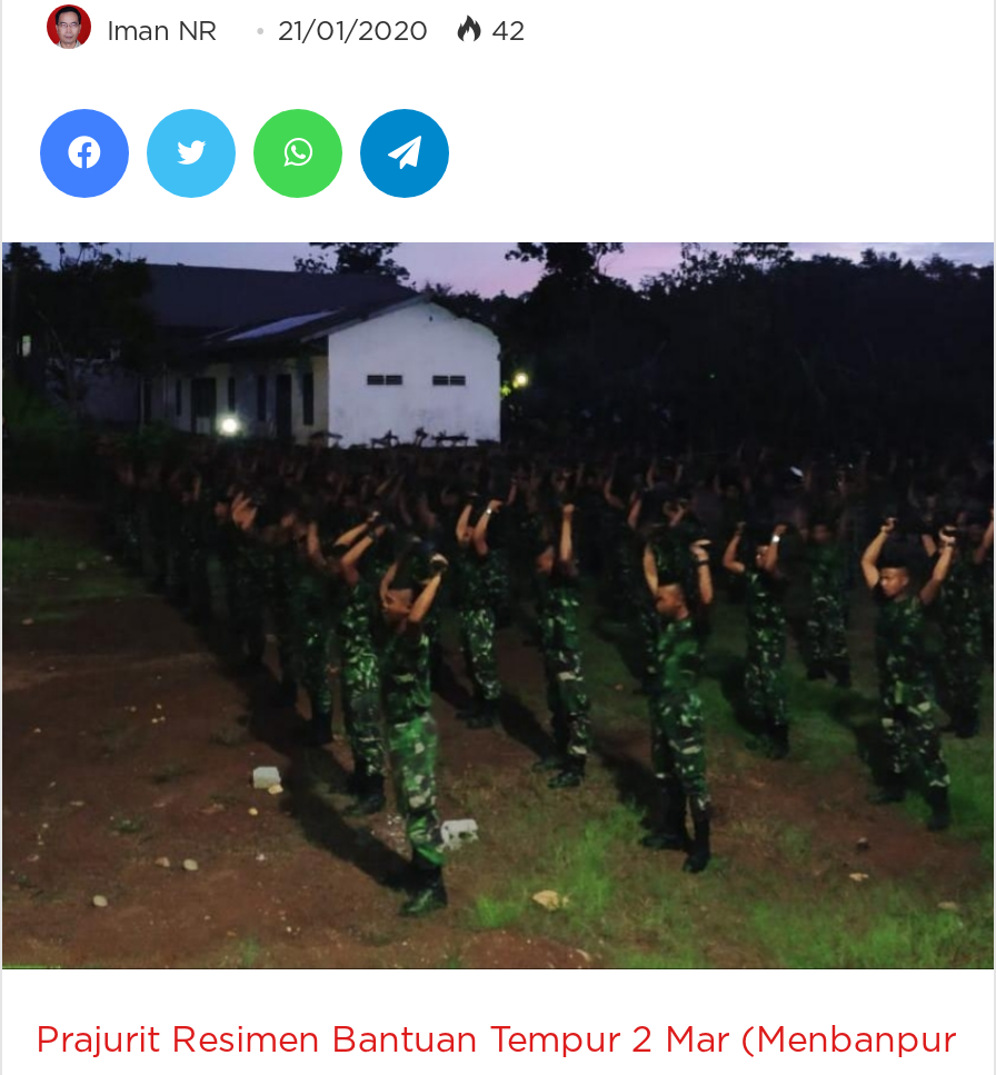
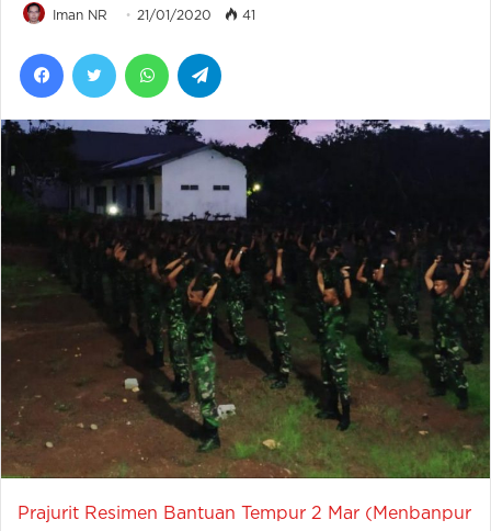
[482,20,525,44] 42 -> [238,10,255,22] 41

